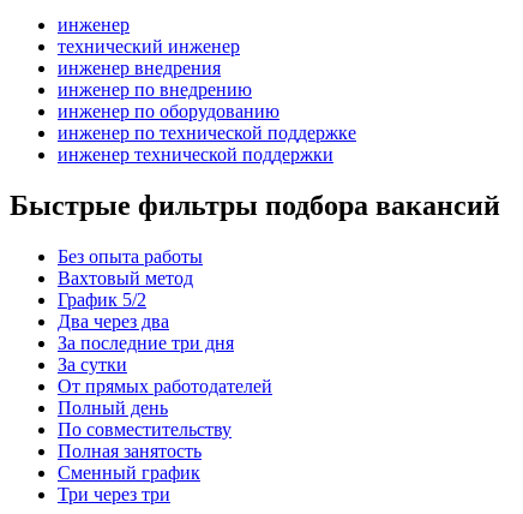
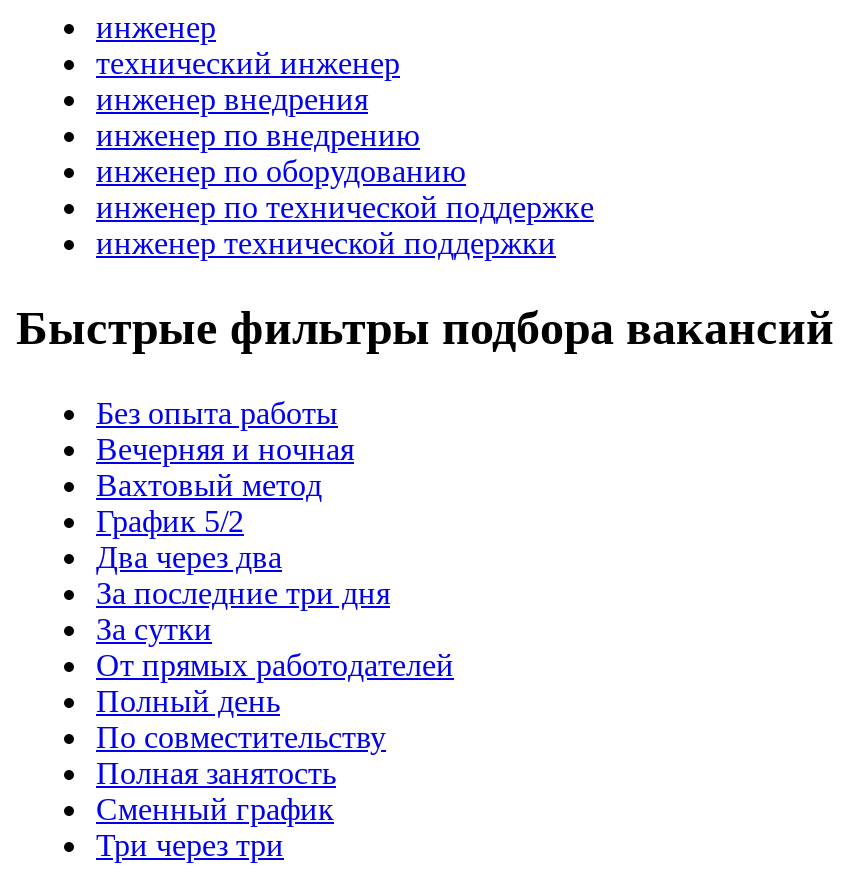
none -> [96,432,354,466] Вечерняя и ночная

